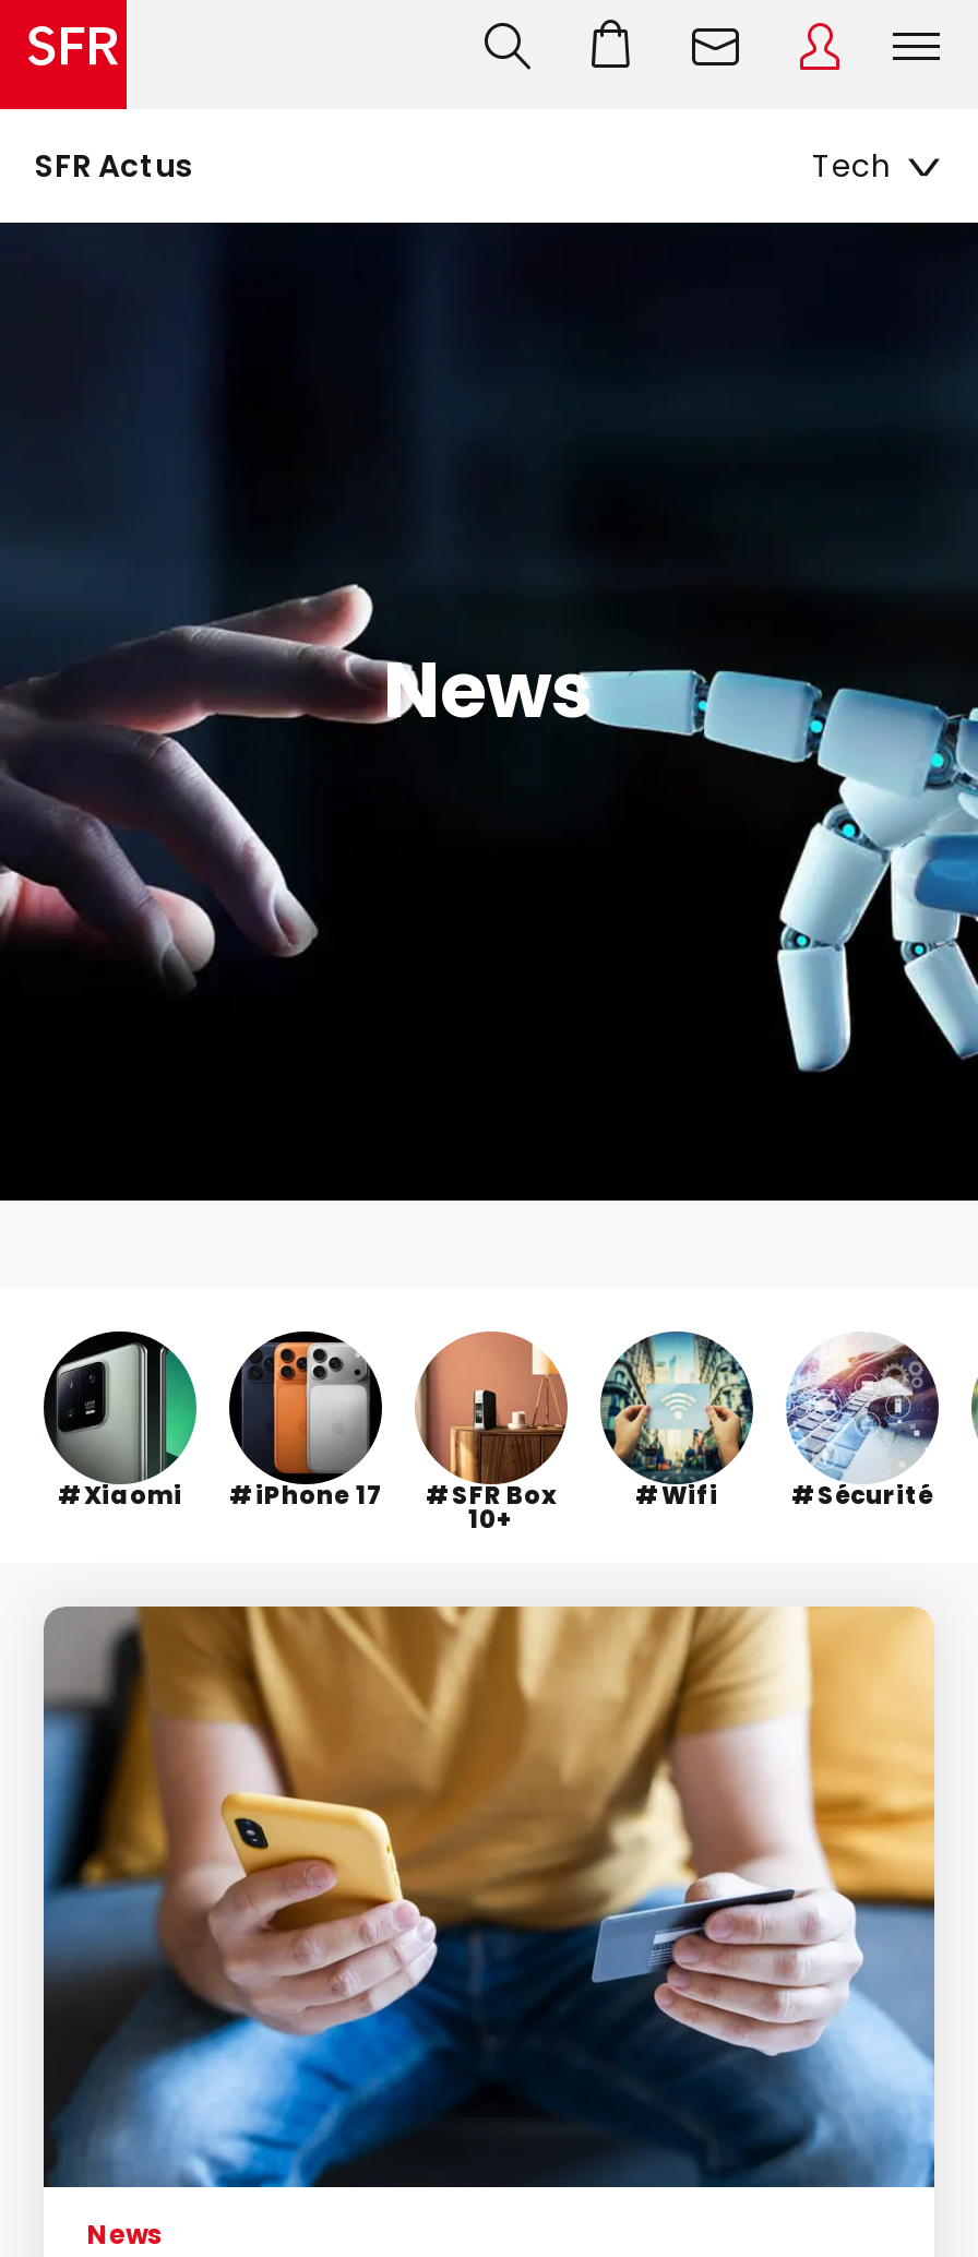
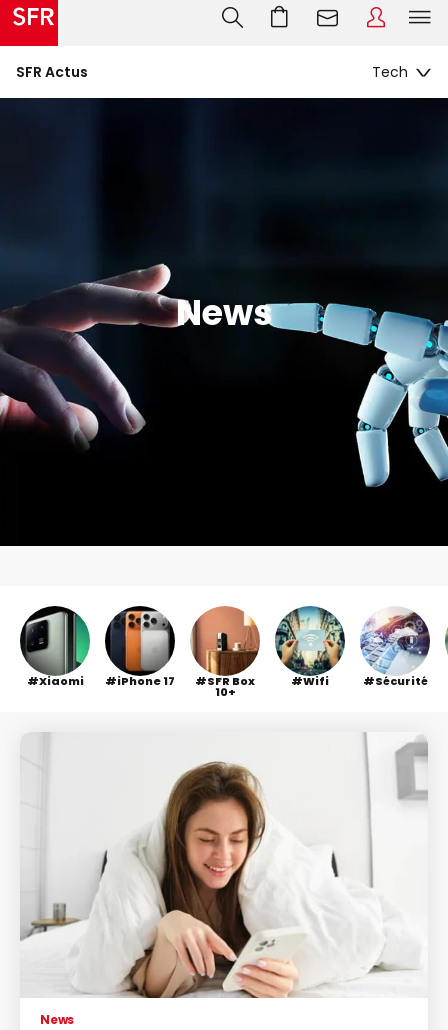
[41,1604,937,2189] [image] -> [20,732,428,999] [image]

